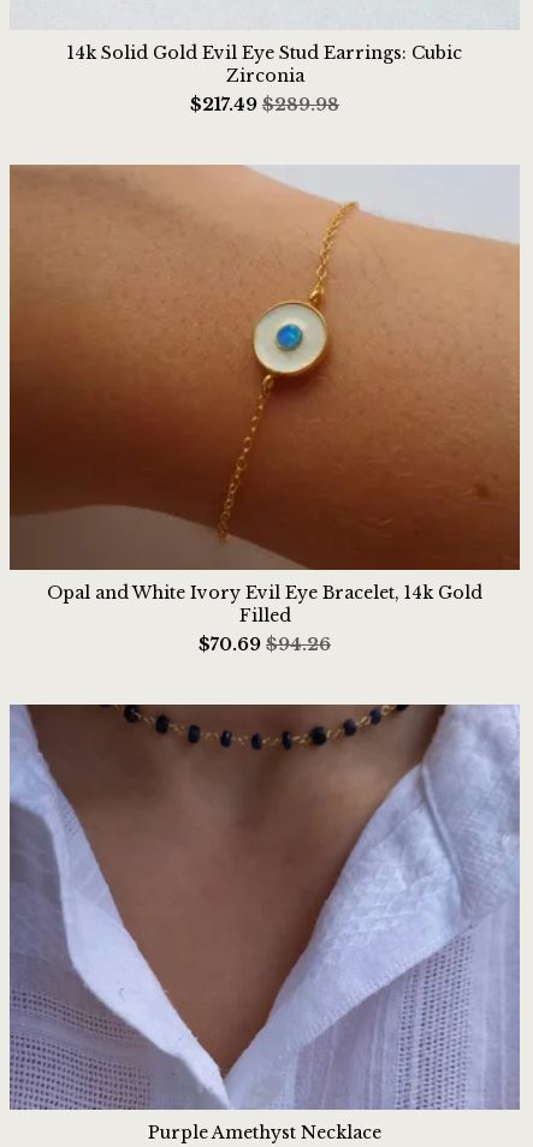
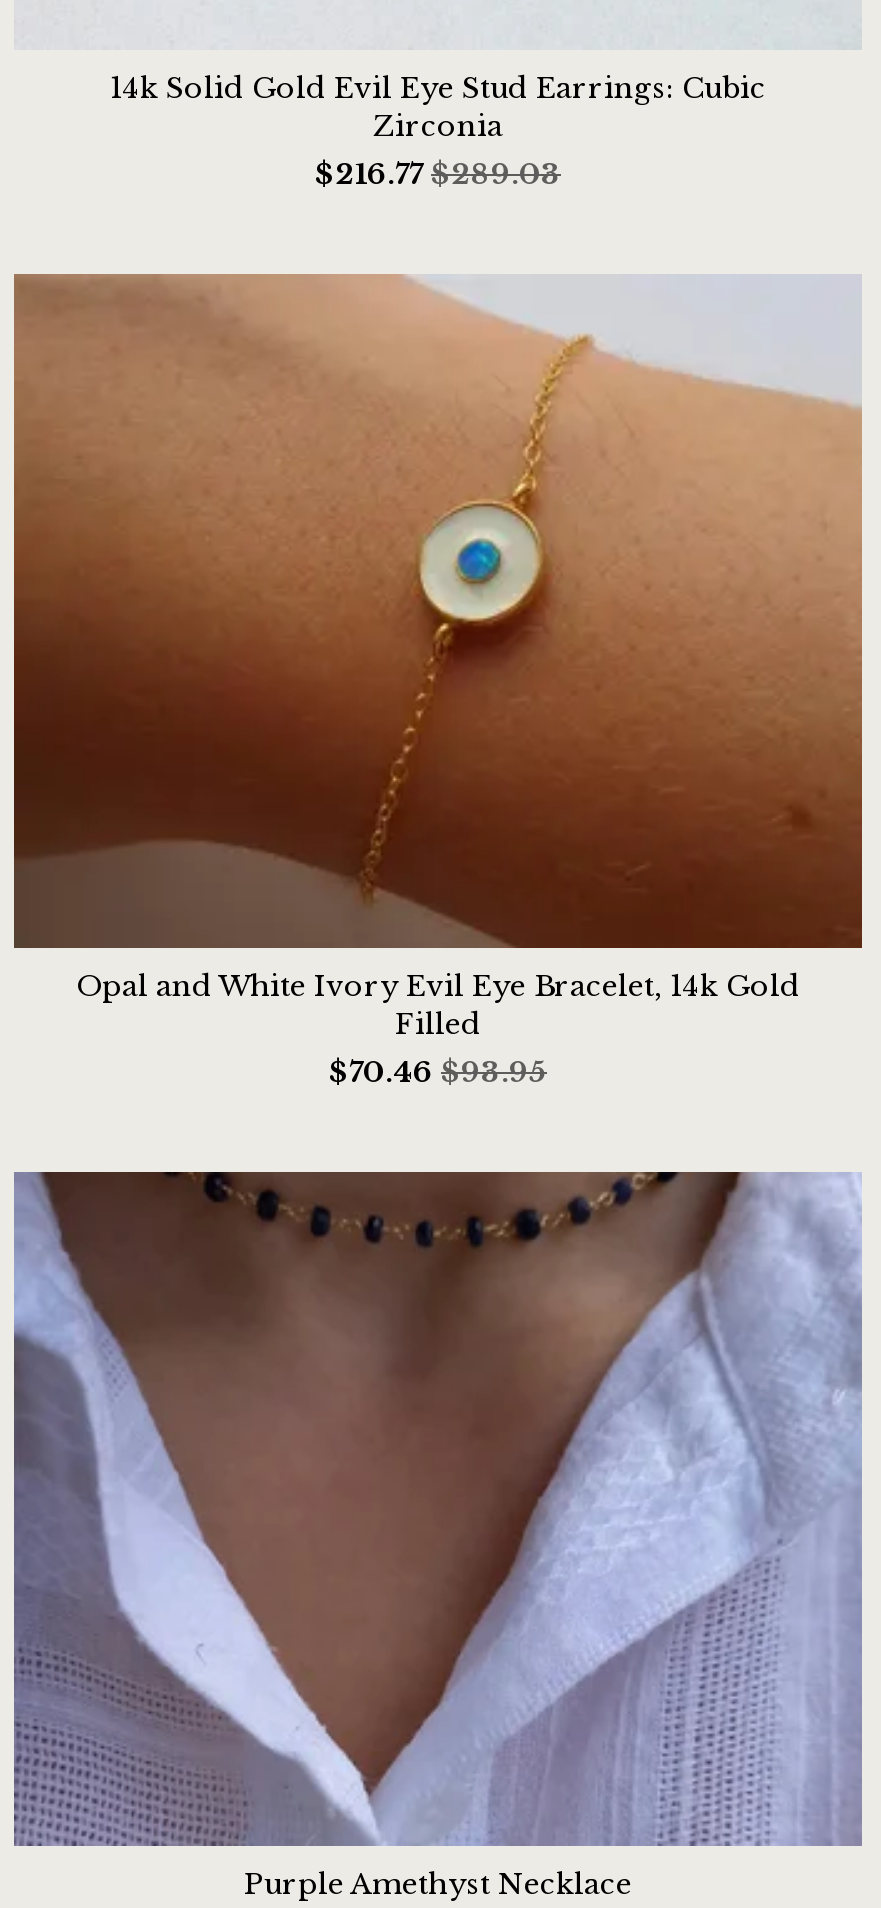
[190,94,339,116] $217.49 $289.98 -> [315,156,561,192] $216.77 $289.03
[199,633,331,655] $70.69 $94.26 -> [329,1054,547,1090] $70.46 $93.95

